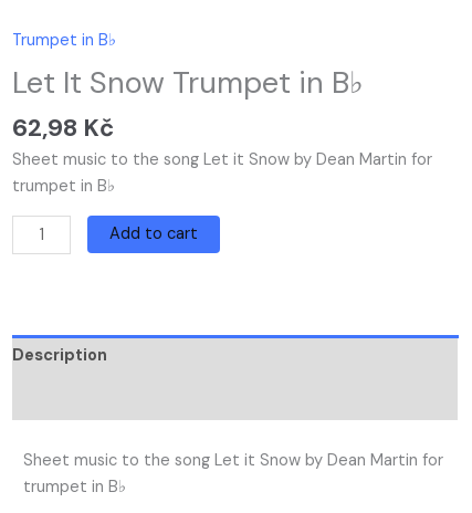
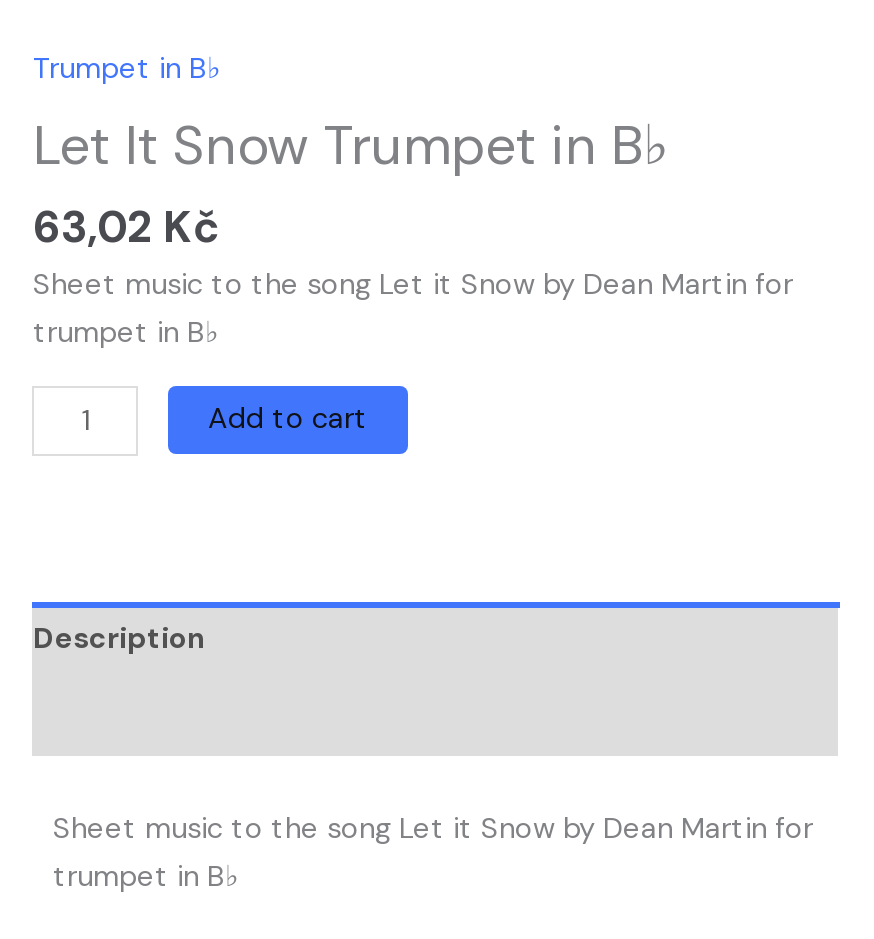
[13,112,114,144] 62,98 Kč -> [33,198,219,256] 63,02 Kč

